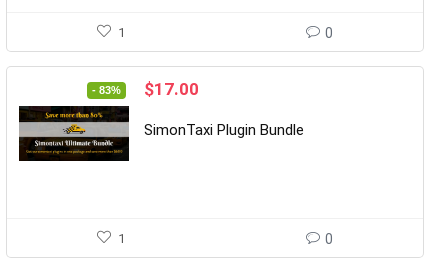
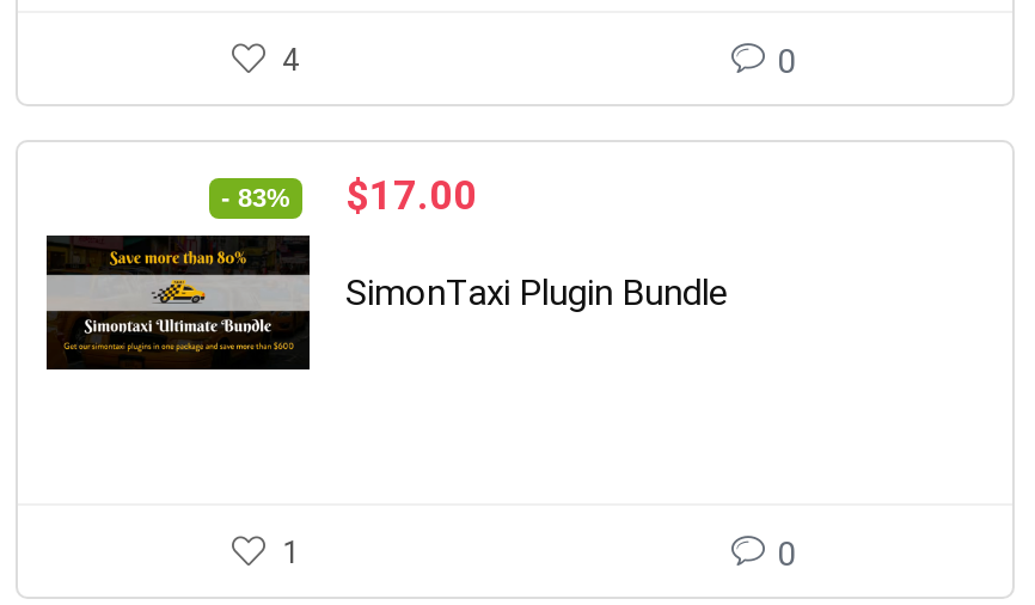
[117,24,124,39] 1 -> [282,42,299,78] 4

